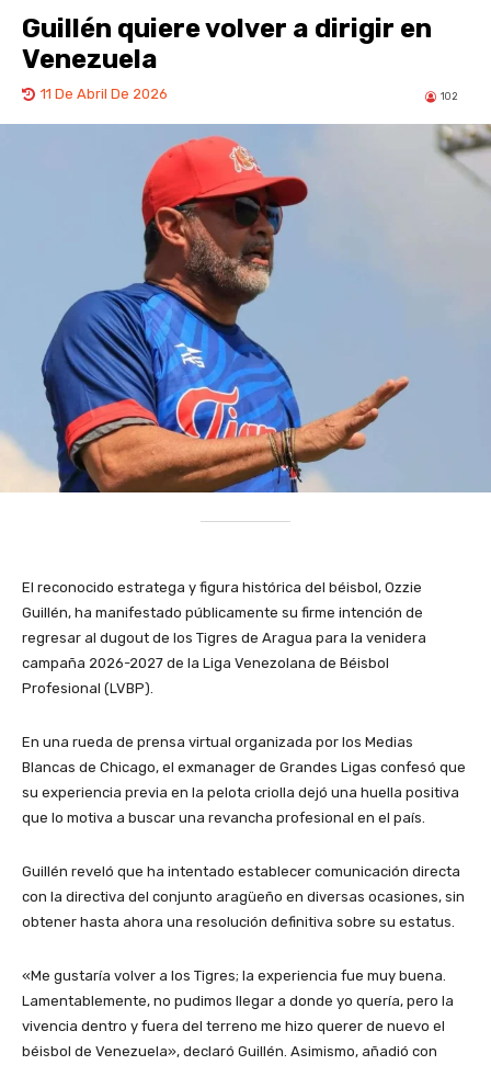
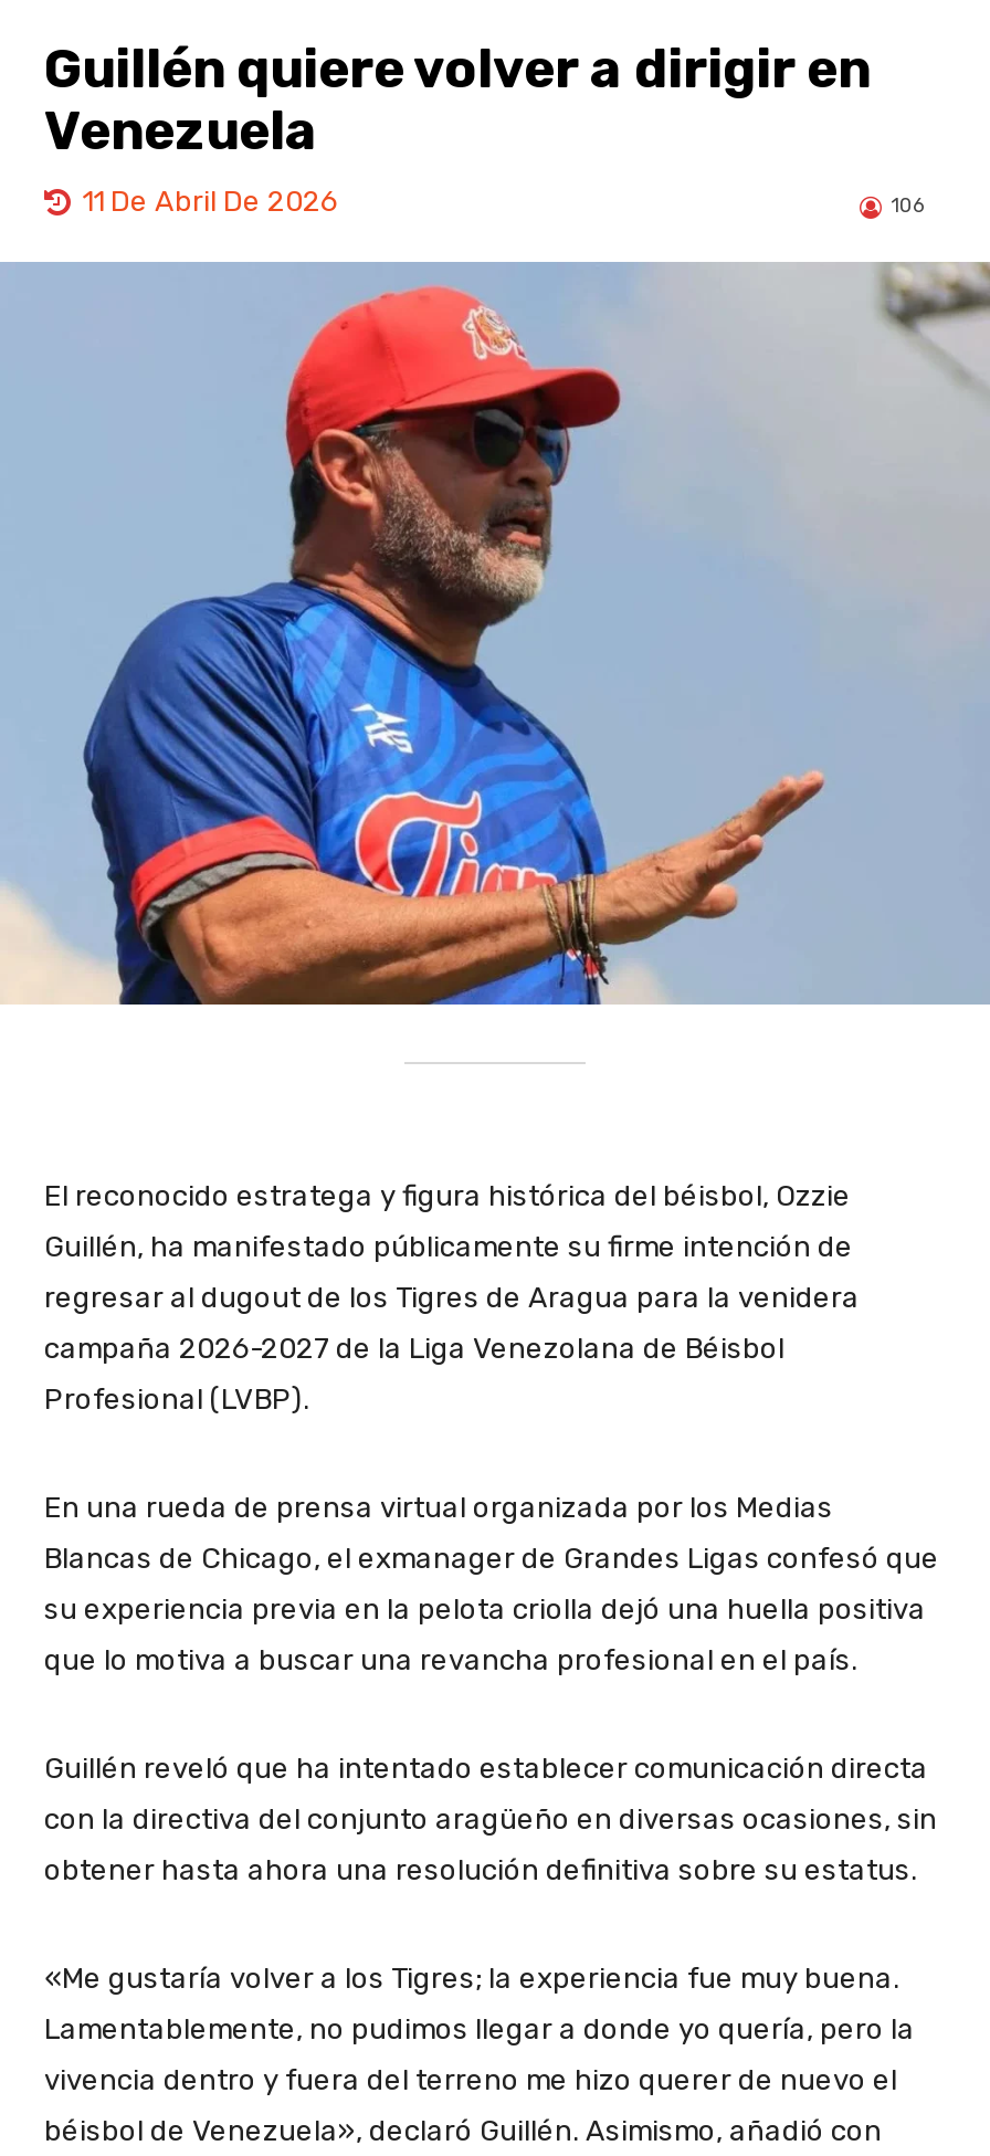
[441,91,458,102] 102 -> [891,195,924,217] 106

